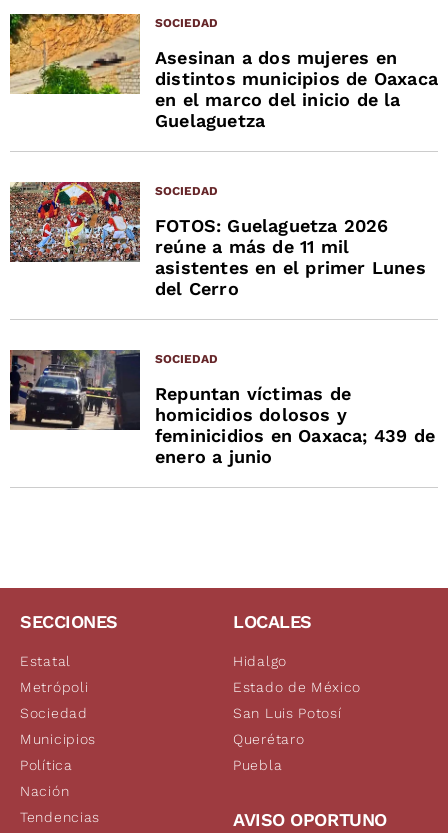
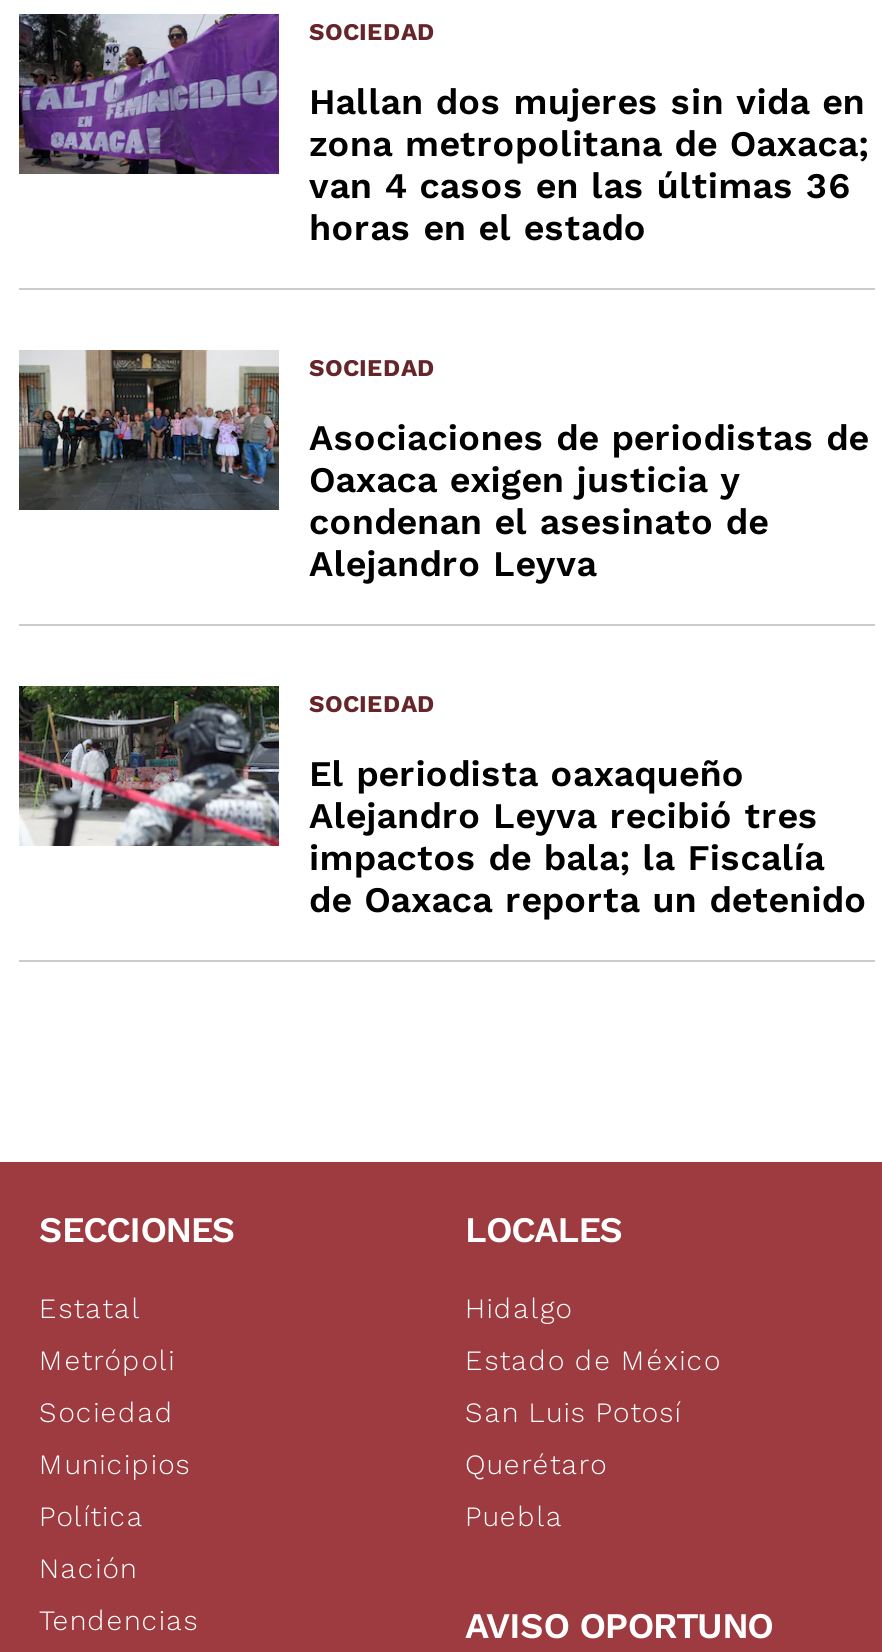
[9,13,438,131] [image] | Asesinan a dos mujeres en | distintos municipios de Oaxaca | en el marco del inicio de la | Guelaguetza -> [17,12,869,248] [image] | Hallan dos mujeres sin vida en | zona metropolitana de Oaxaca; | van 4 casos en las últimas 36 | horas en el estado
[10,181,426,299] [image] | FOTOS: Guelaguetza 2026 | reúne a más de 11 mil | asistentes en el primer Lunes | del Cerro -> [19,348,869,584] [image] | Asociaciones de periodistas de | Oaxaca exigen justicia y | condenan el asesinato de | Alejandro Leyva
[9,349,435,467] [image] | Repuntan víctimas de | homicidios dolosos y | feminicidios en Oaxaca; 439 de | enero a junio -> [17,684,867,920] [image] | El periodista oaxaqueño | Alejandro Leyva recibió tres | impactos de bala; la Fiscalía | de Oaxaca reporta un detenido

